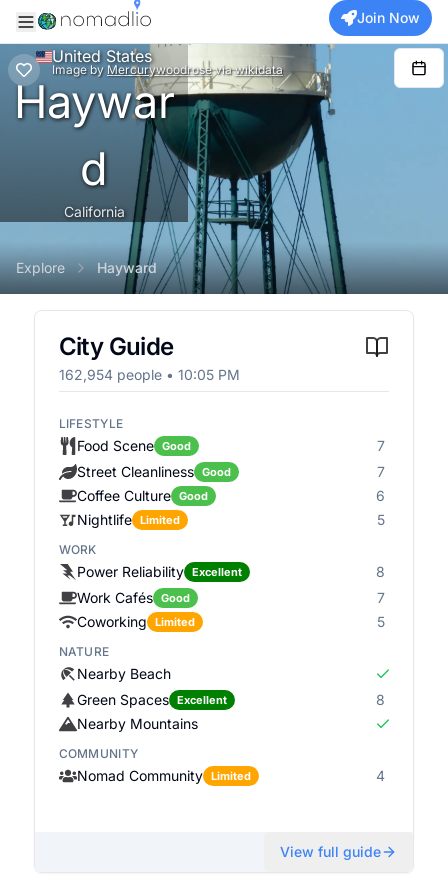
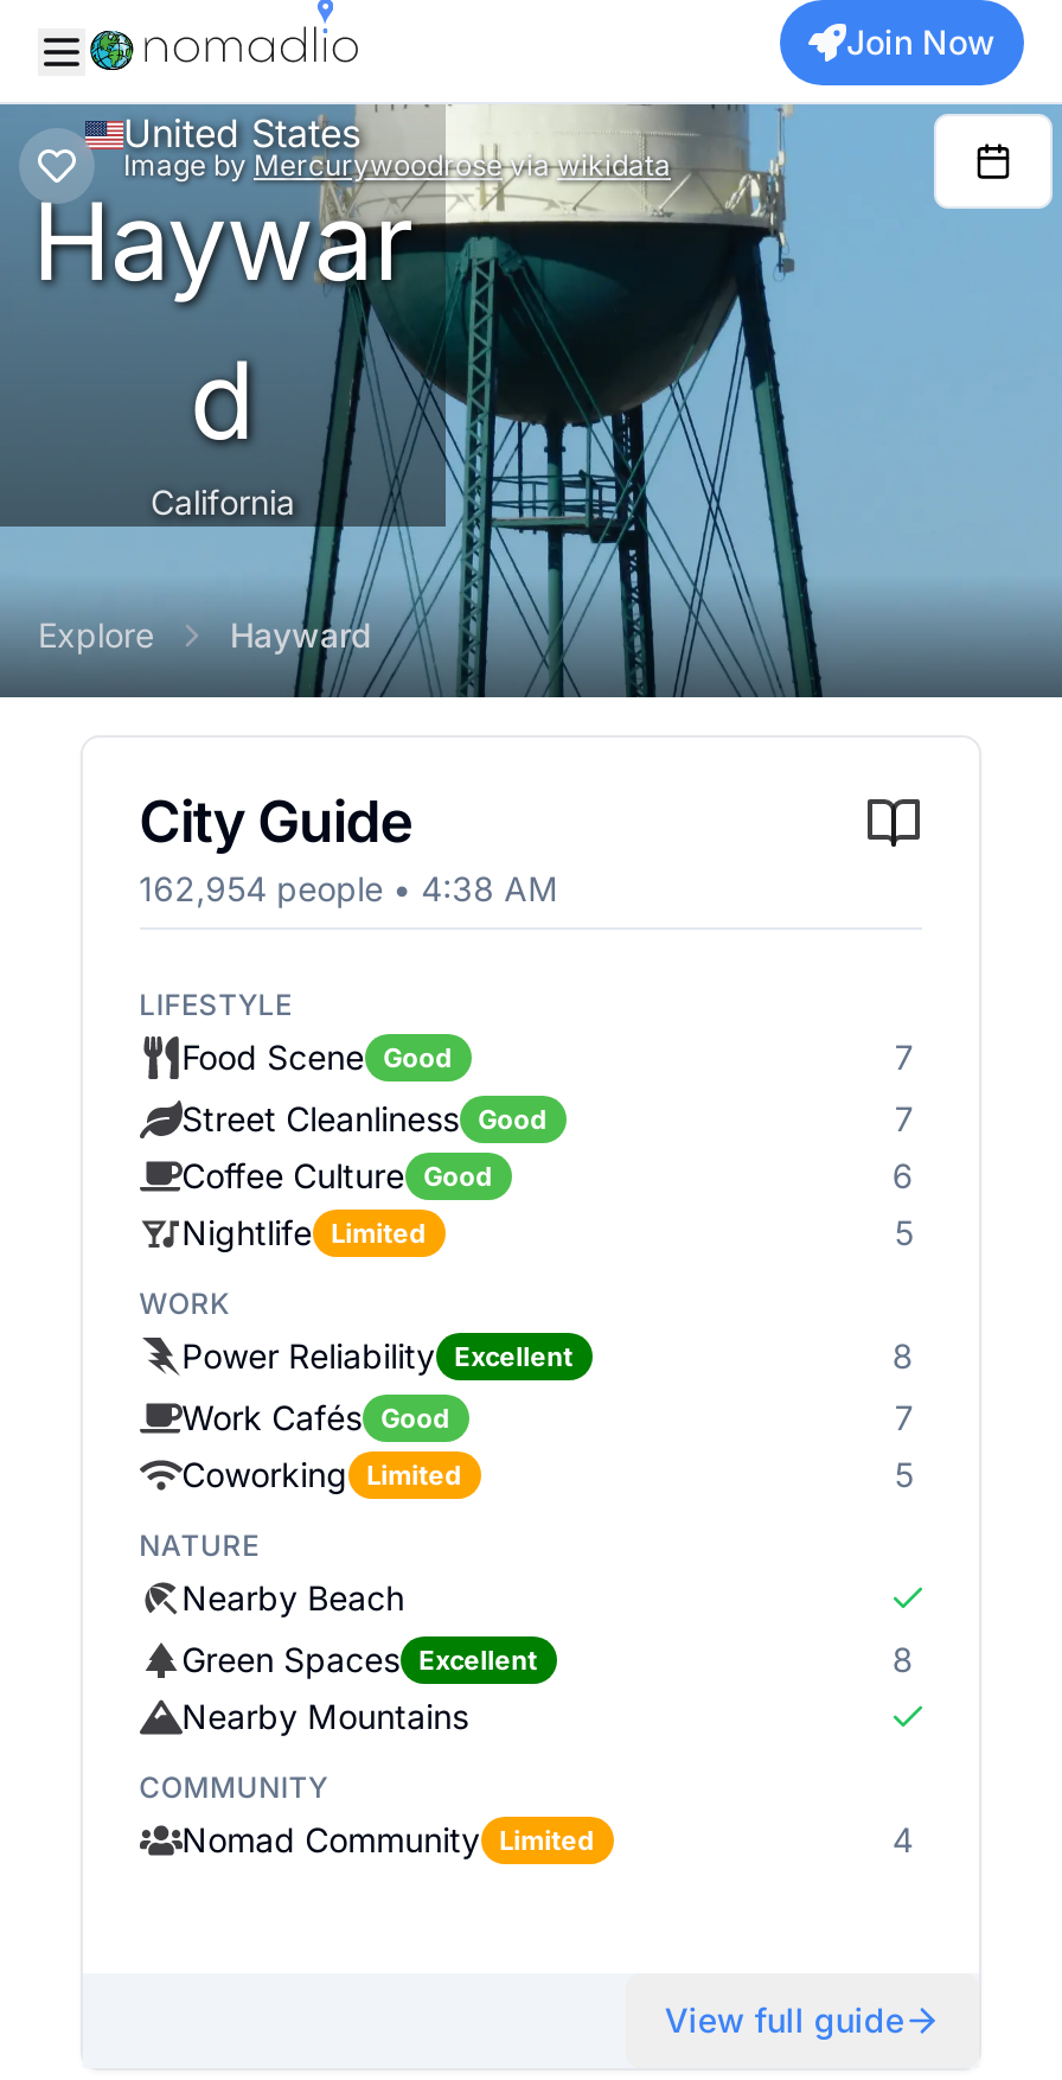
[59,366,240,383] 162,954 people • 10:05 PM -> [139,868,558,908] 162,954 people • 4:38 AM

